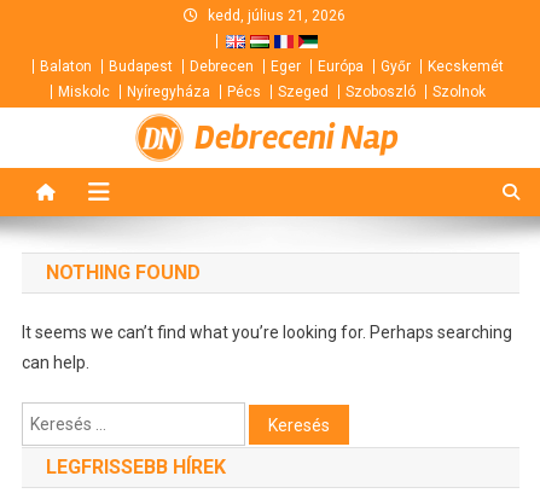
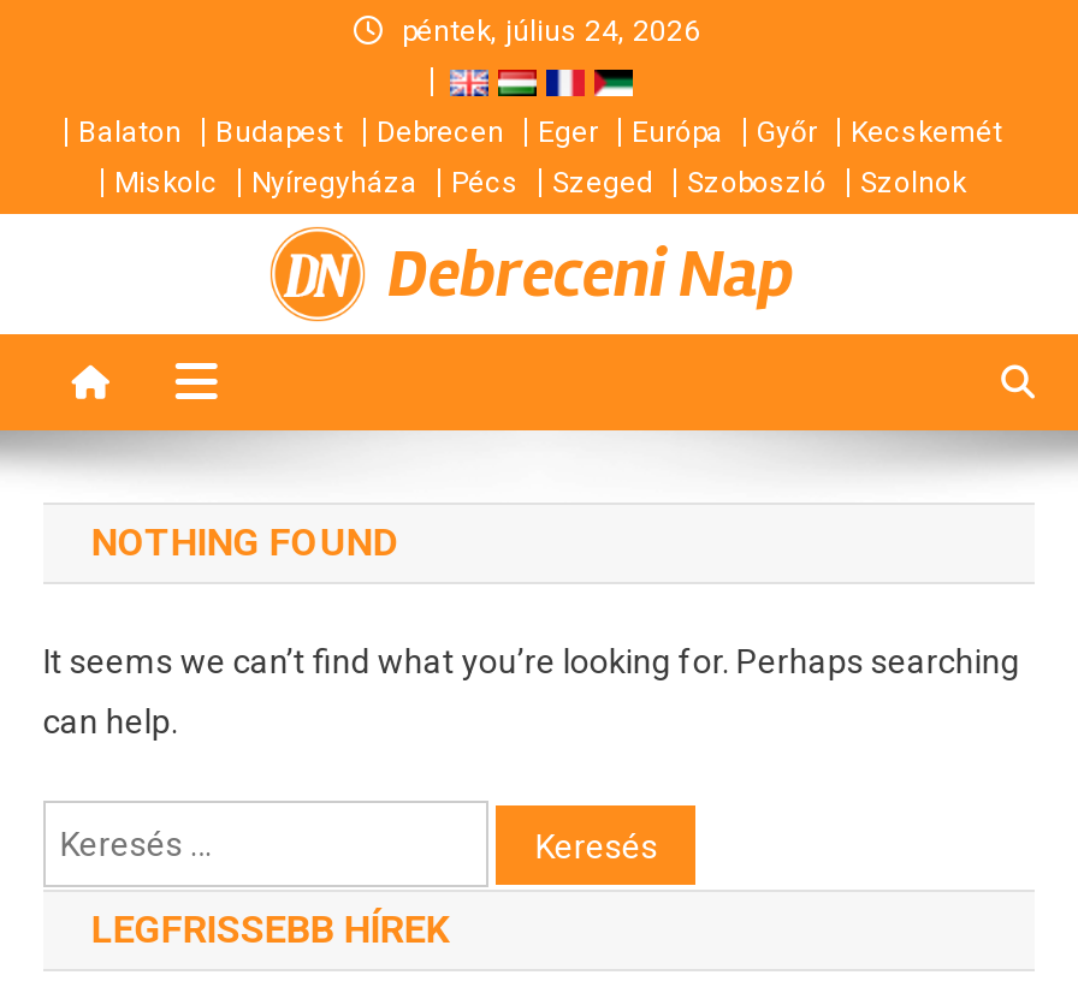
[208,7,346,24] kedd, július 21, 2026 -> [402,14,700,48] péntek, július 24, 2026

